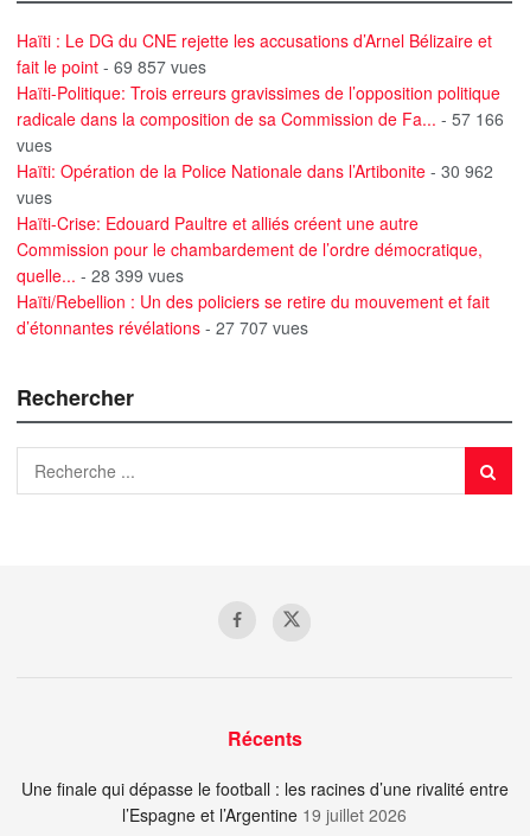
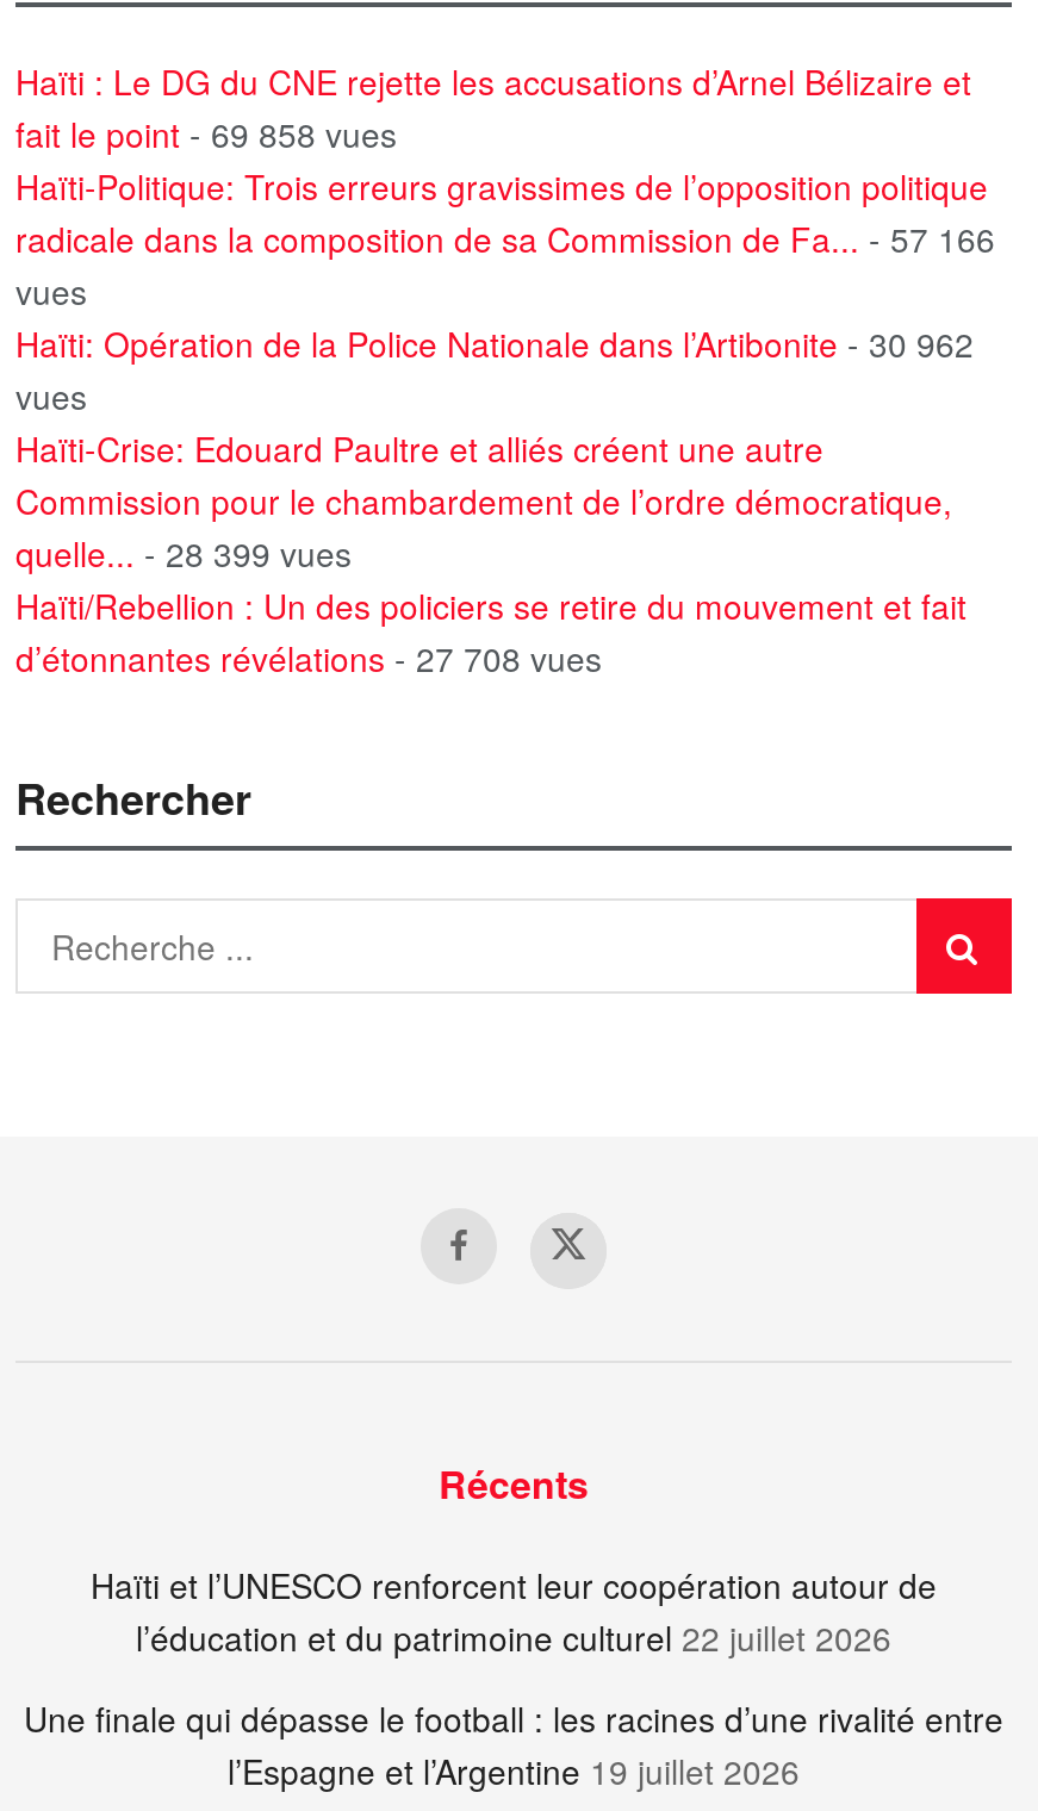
[17,55,206,78] fait le point - 69 857 vues -> [15,110,397,157] fait le point - 69 858 vues
[17,315,308,339] d’étonnantes révélations - 27 707 vues -> [15,634,602,682] d’étonnantes révélations - 27 708 vues
none -> [91,1561,937,1661] Haïti et l’UNESCO renforcent leur coopération autour de | l’éducation et du patrimoine culturel 22 juillet 2026

